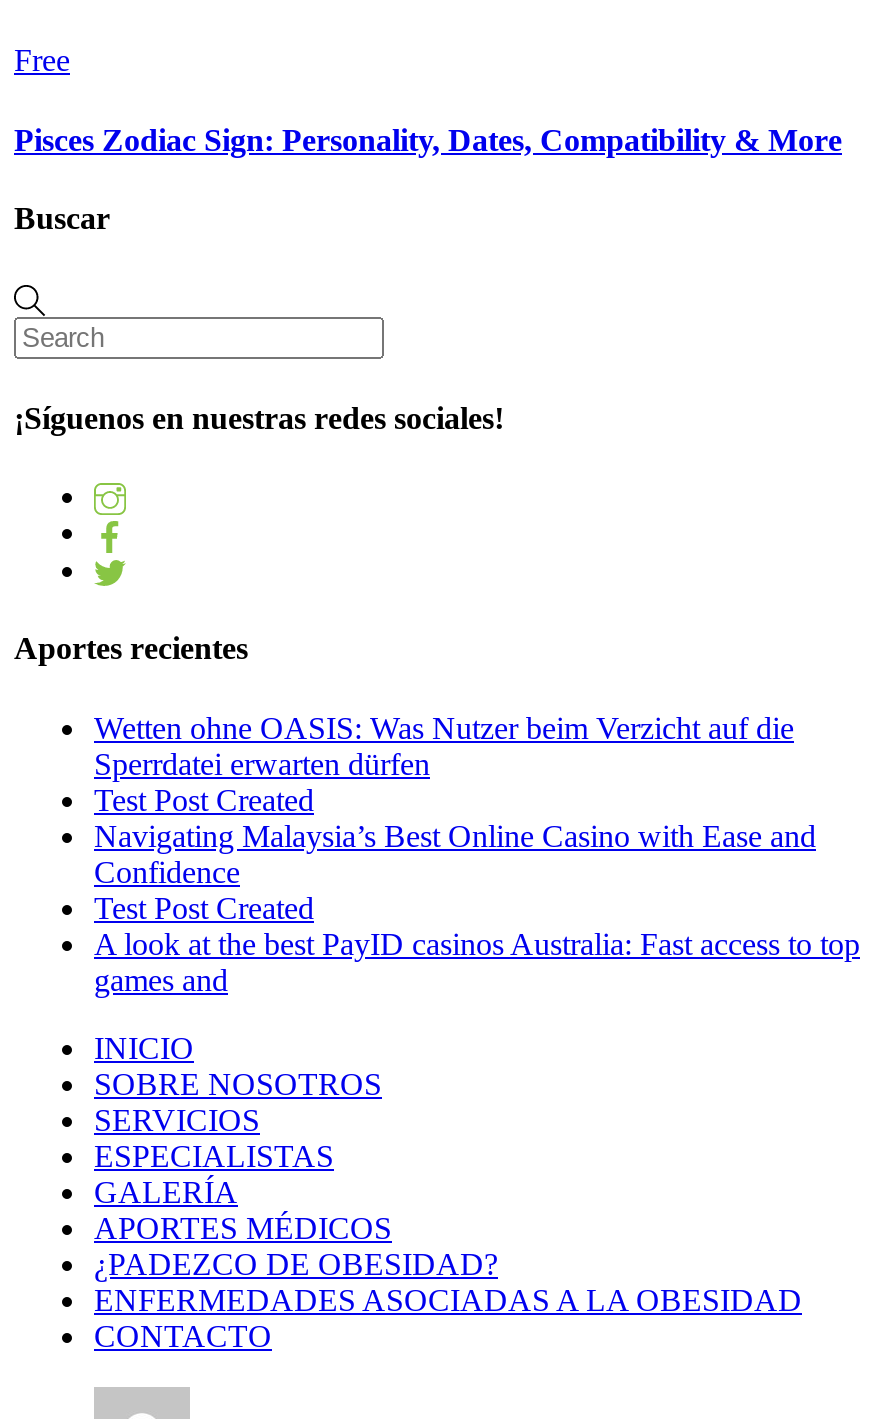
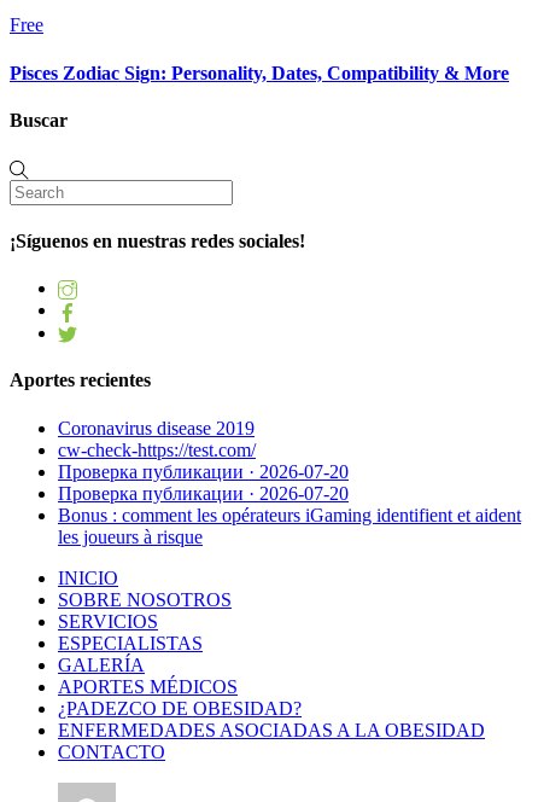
[94,710,860,996] Wetten ohne OASIS: Was Nutzer beim Verzicht auf die | Sperrdatei erwarten dürfen | Test Post Created | Navigating Malaysia’s Best Online Casino with Ease and | Confidence | Test Post Created | A look at the best PayID casinos Australia: Fast access to top | games and -> [58,417,521,547] Coronavirus disease 2019 | cw-check-https://test.com/ | Проверка публикации · 2026-07-20 | Проверка публикации · 2026-07-20 | Bonus : comment les opérateurs iGaming identifient et aident | les joueurs à risque

